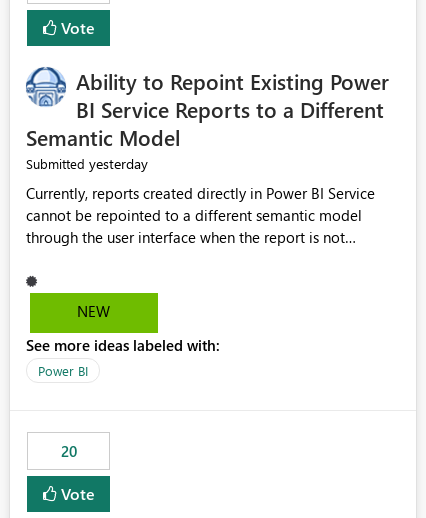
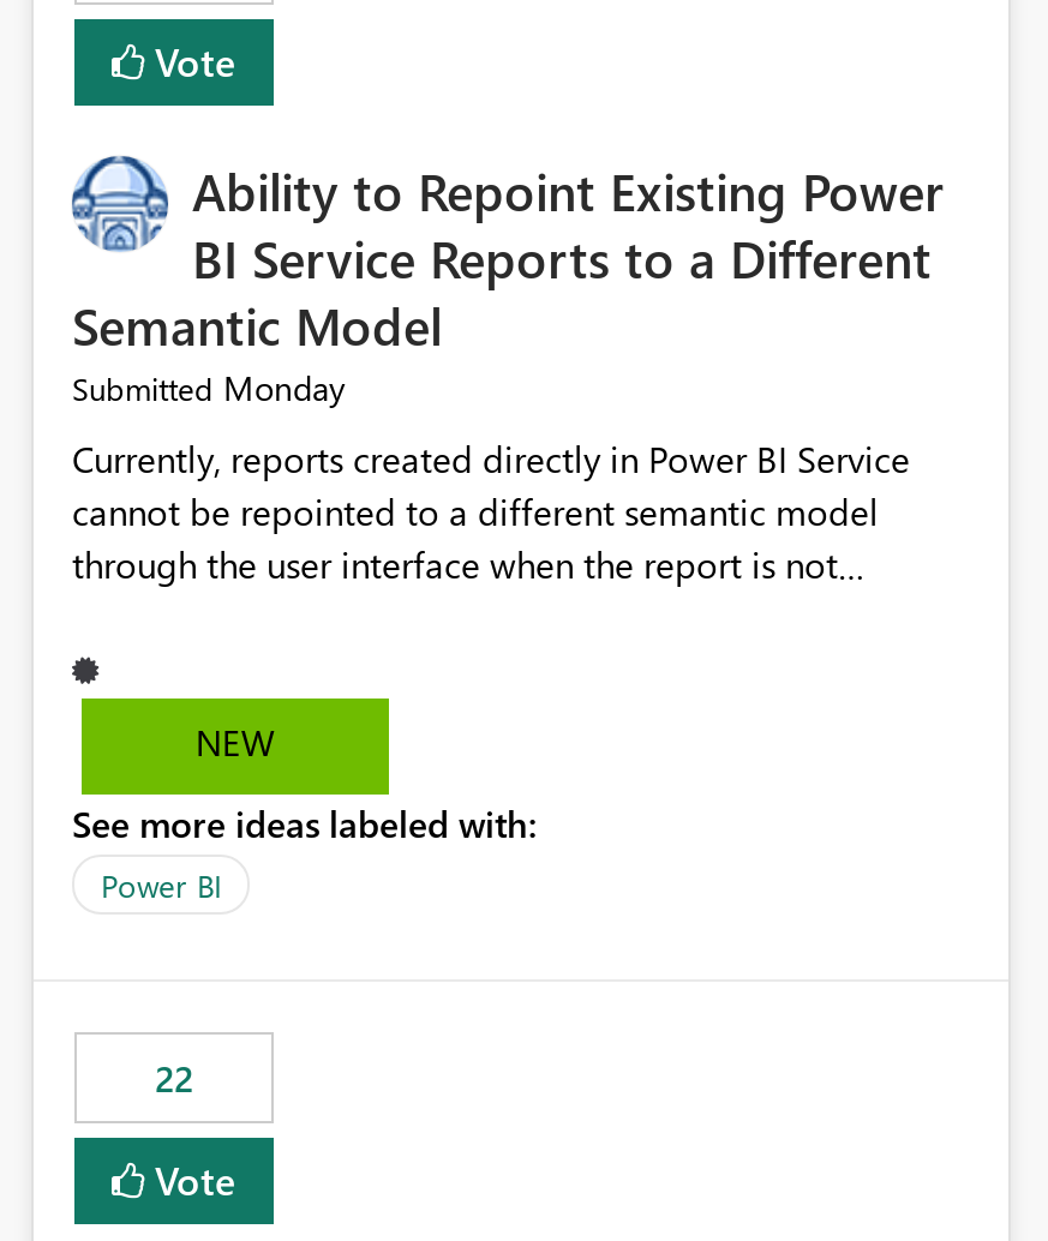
[26,154,148,173] Submitted yesterday -> [72,366,346,411] Submitted Monday
[60,441,76,461] 20 -> [155,1055,193,1103] 22

